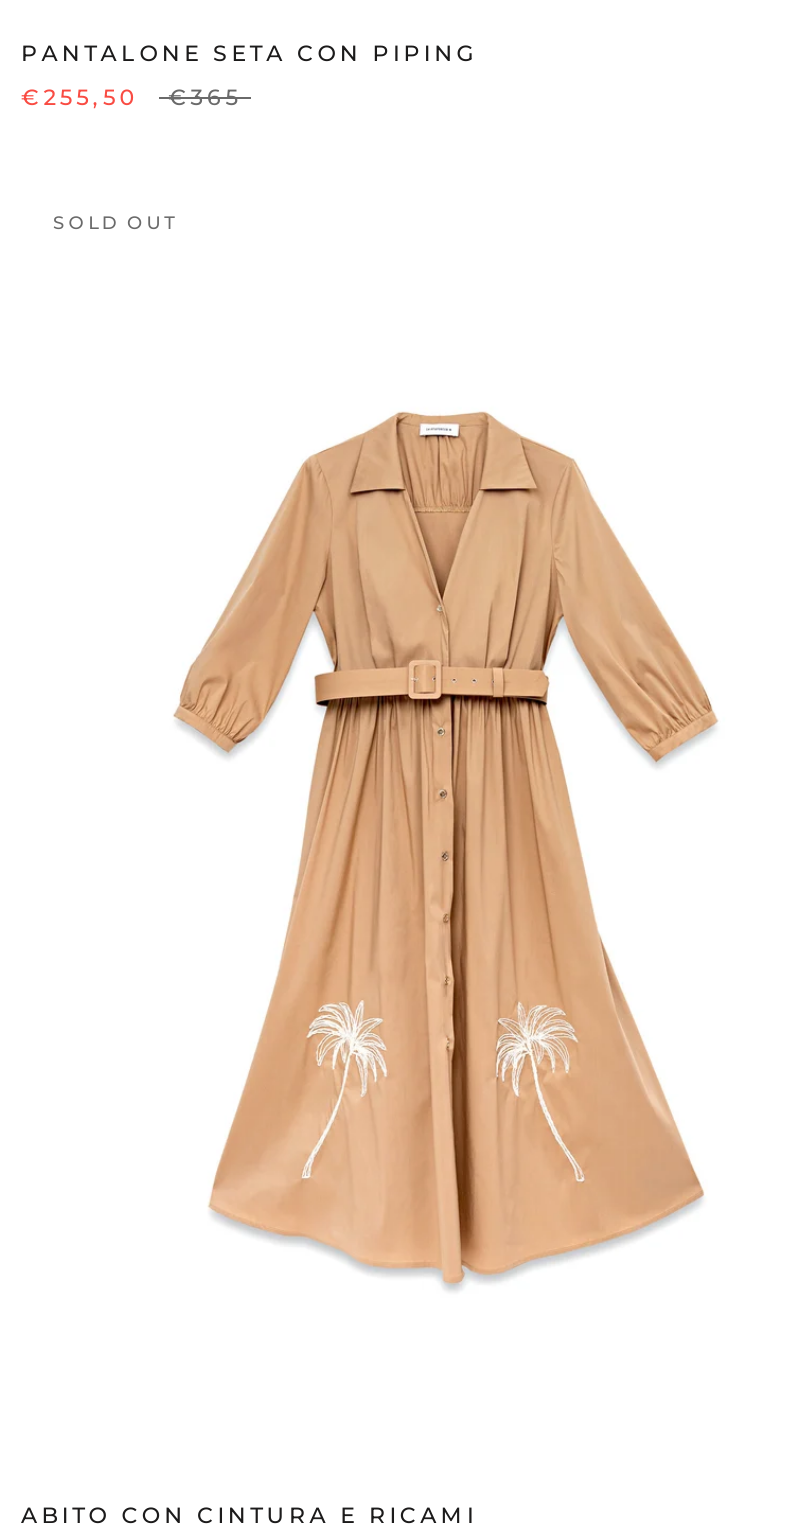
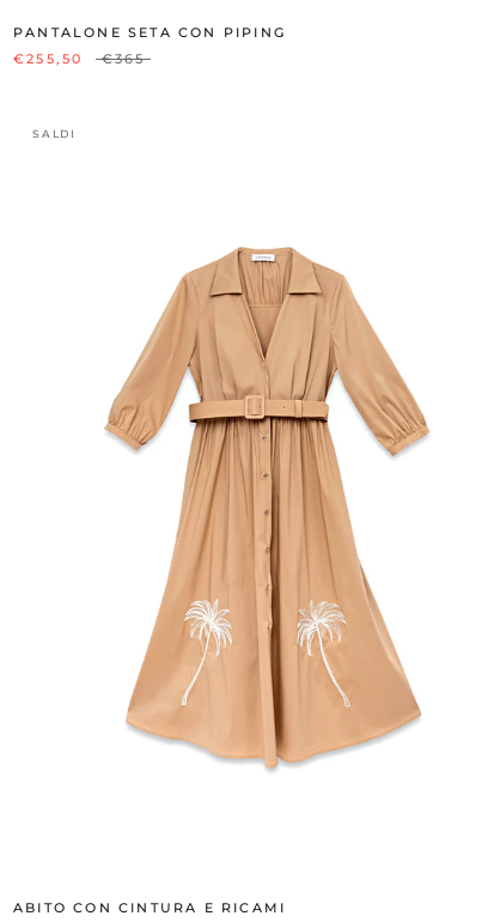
[53,211,178,233] SOLD OUT -> [32,127,77,140] SALDI

